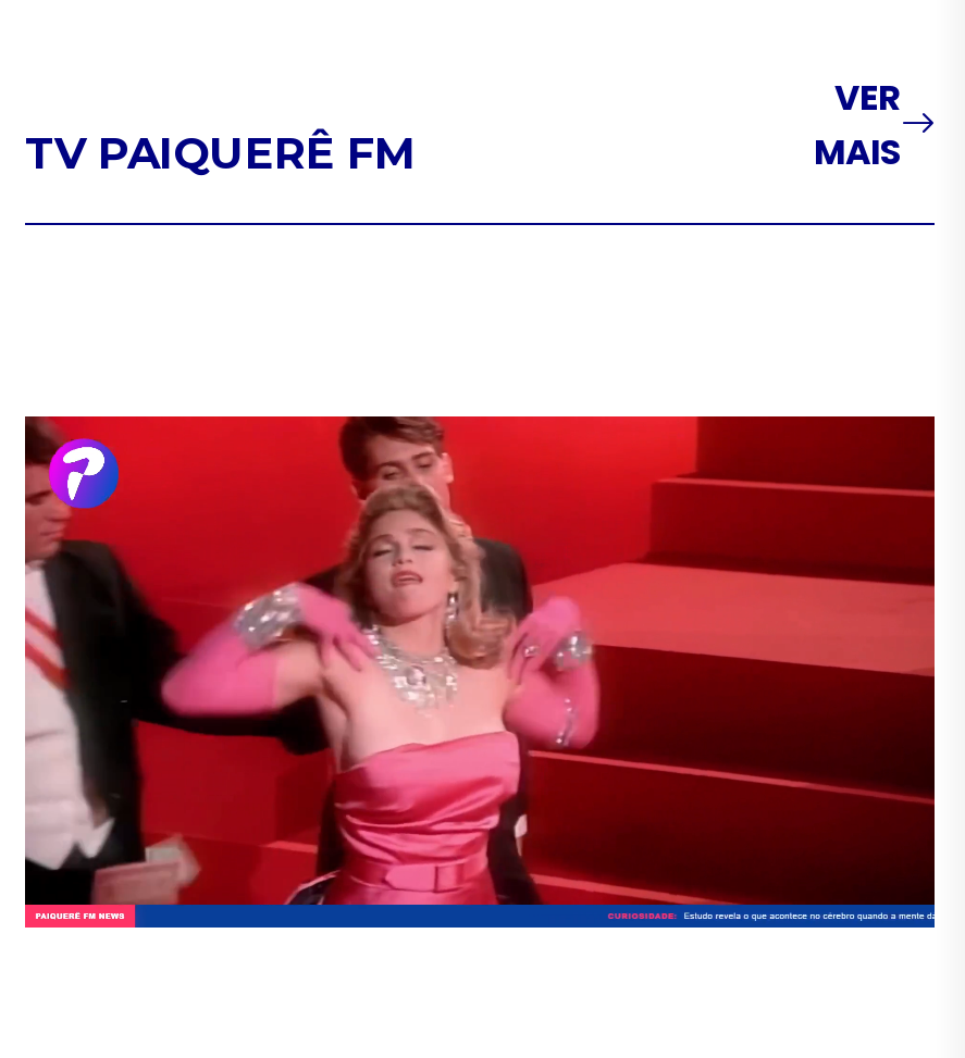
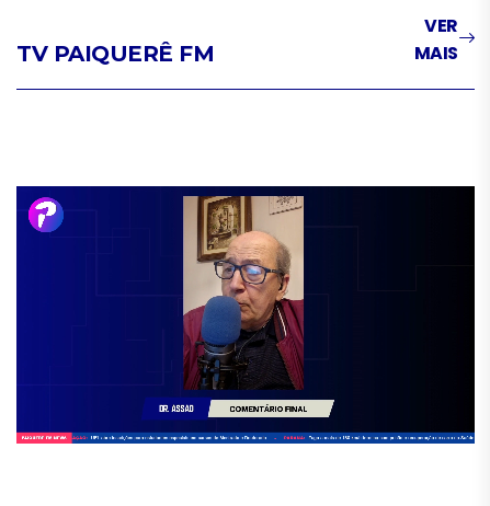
[23,414,937,921] [image] -> [15,185,476,440] [image]

